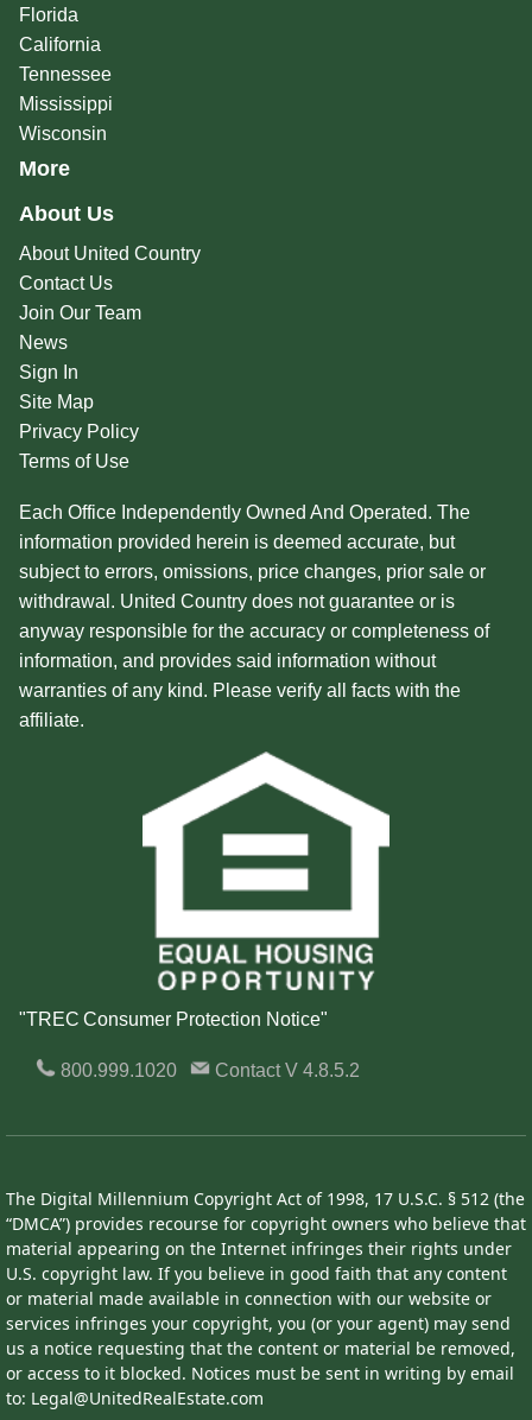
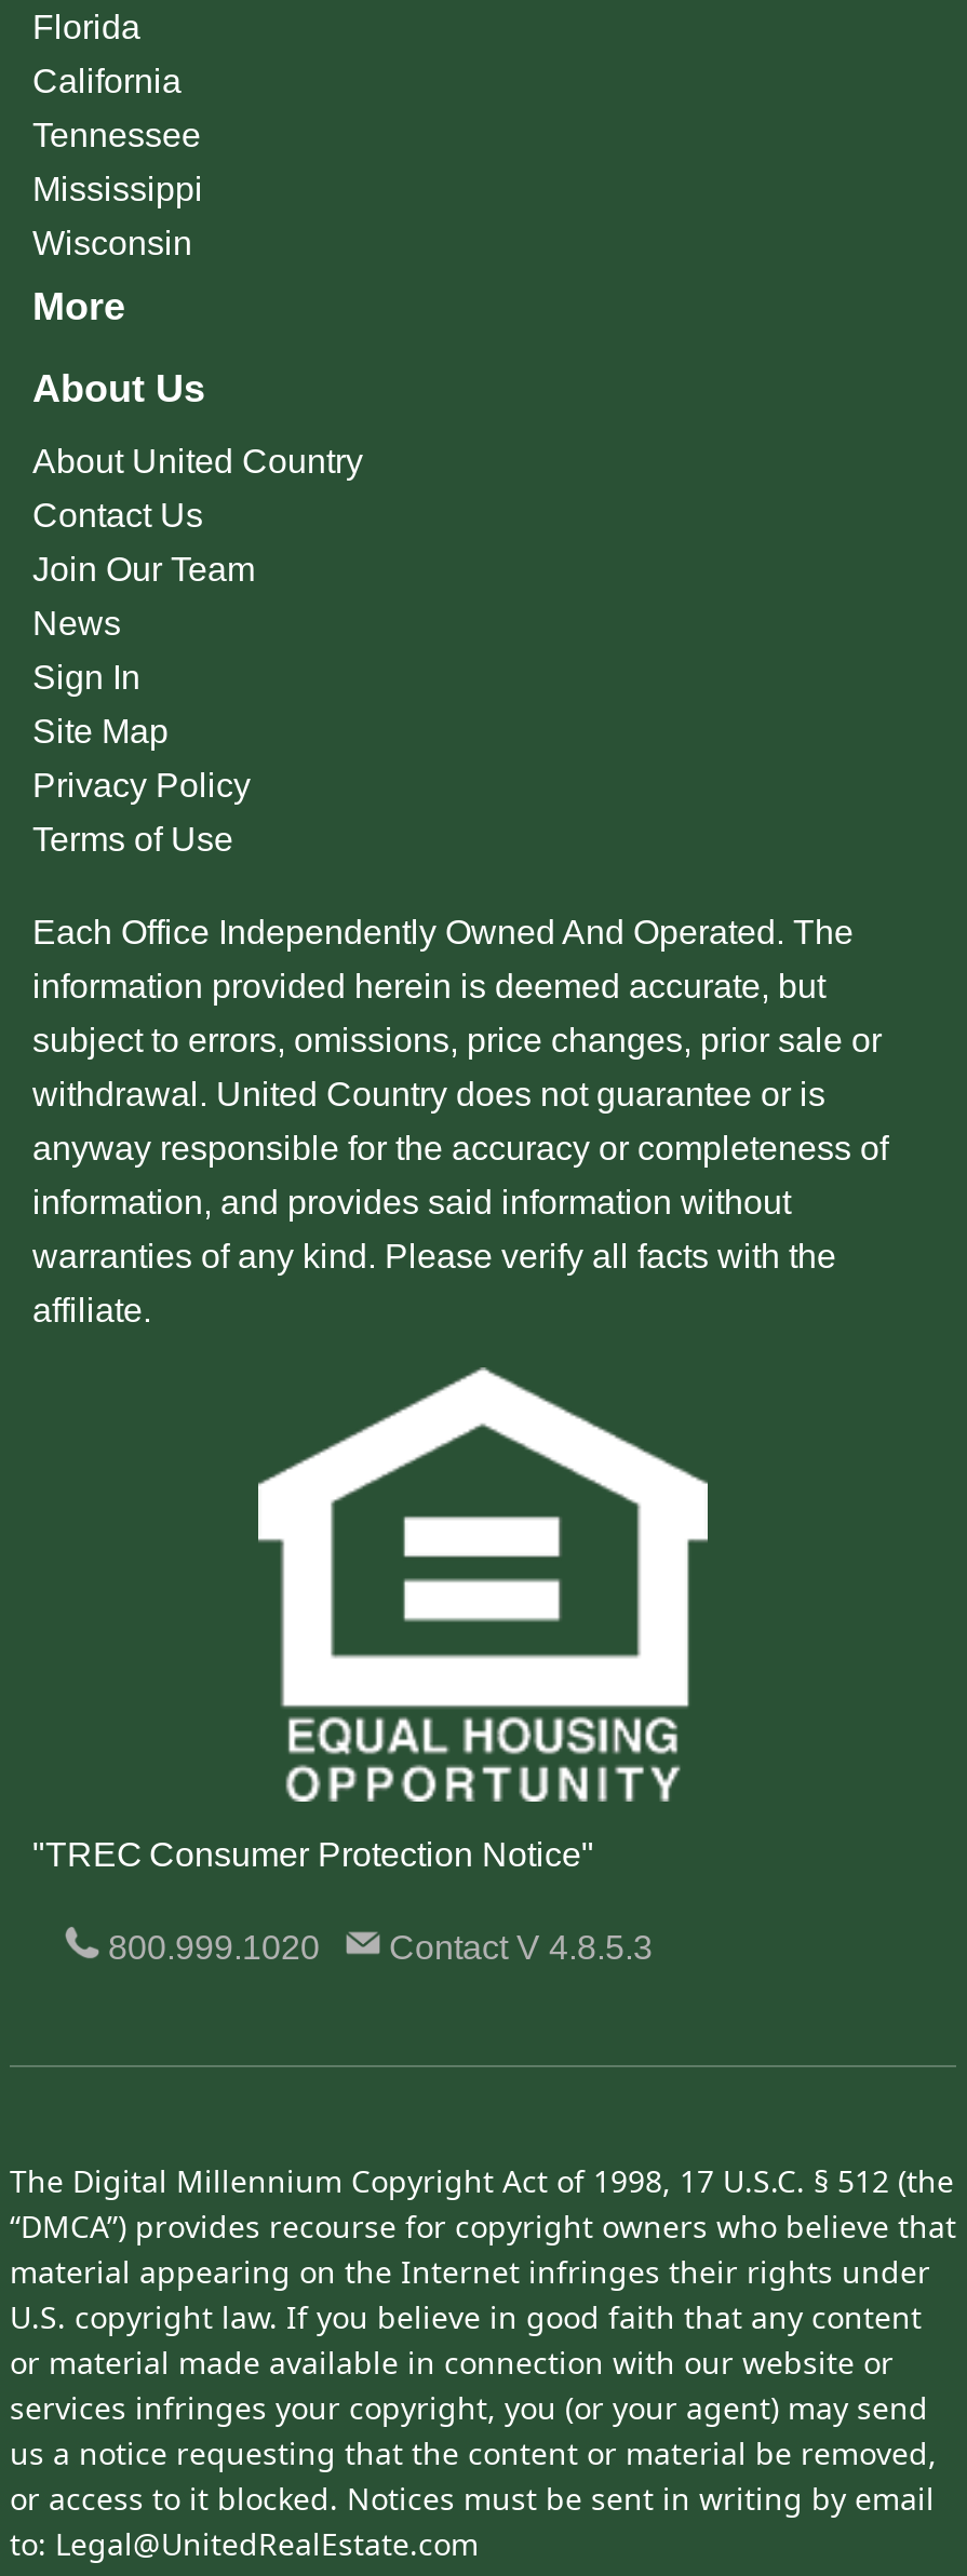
[55,1060,359,1080] 800.999.1020 Contact V 4.8.5.2 -> [99,1929,653,1966] 800.999.1020 Contact V 4.8.5.3

